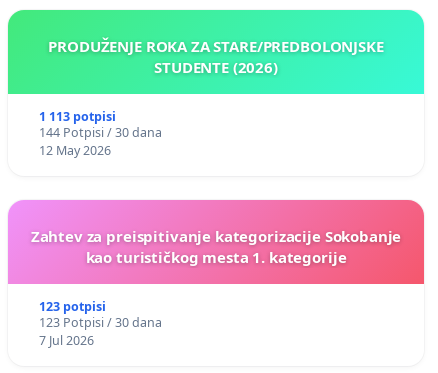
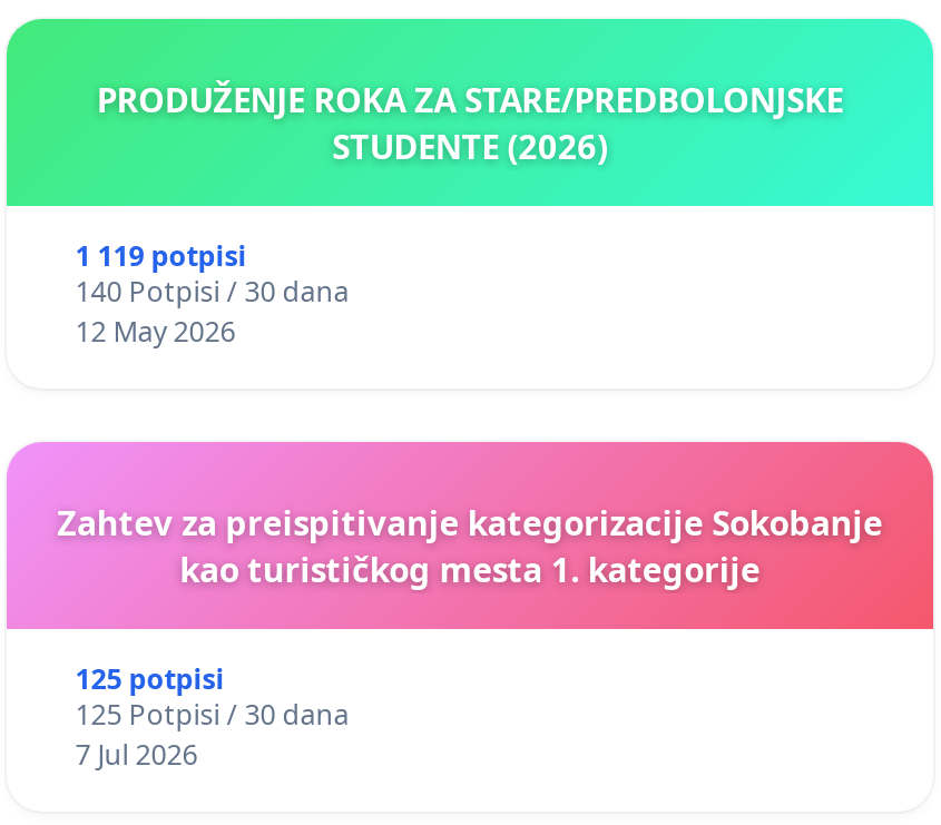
[39,108,116,125] 1 113 potpisi -> [75,237,247,275] 1 119 potpisi
[39,124,162,141] 144 Potpisi / 30 dana -> [75,273,349,310] 140 Potpisi / 30 dana
[39,298,106,315] 123 potpisi -> [75,660,225,698] 125 potpisi
[39,314,162,331] 123 Potpisi / 30 dana -> [75,696,349,733] 125 Potpisi / 30 dana

